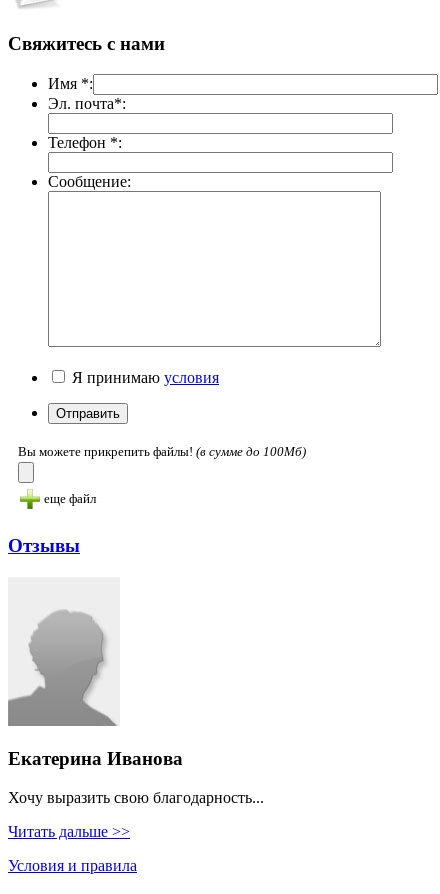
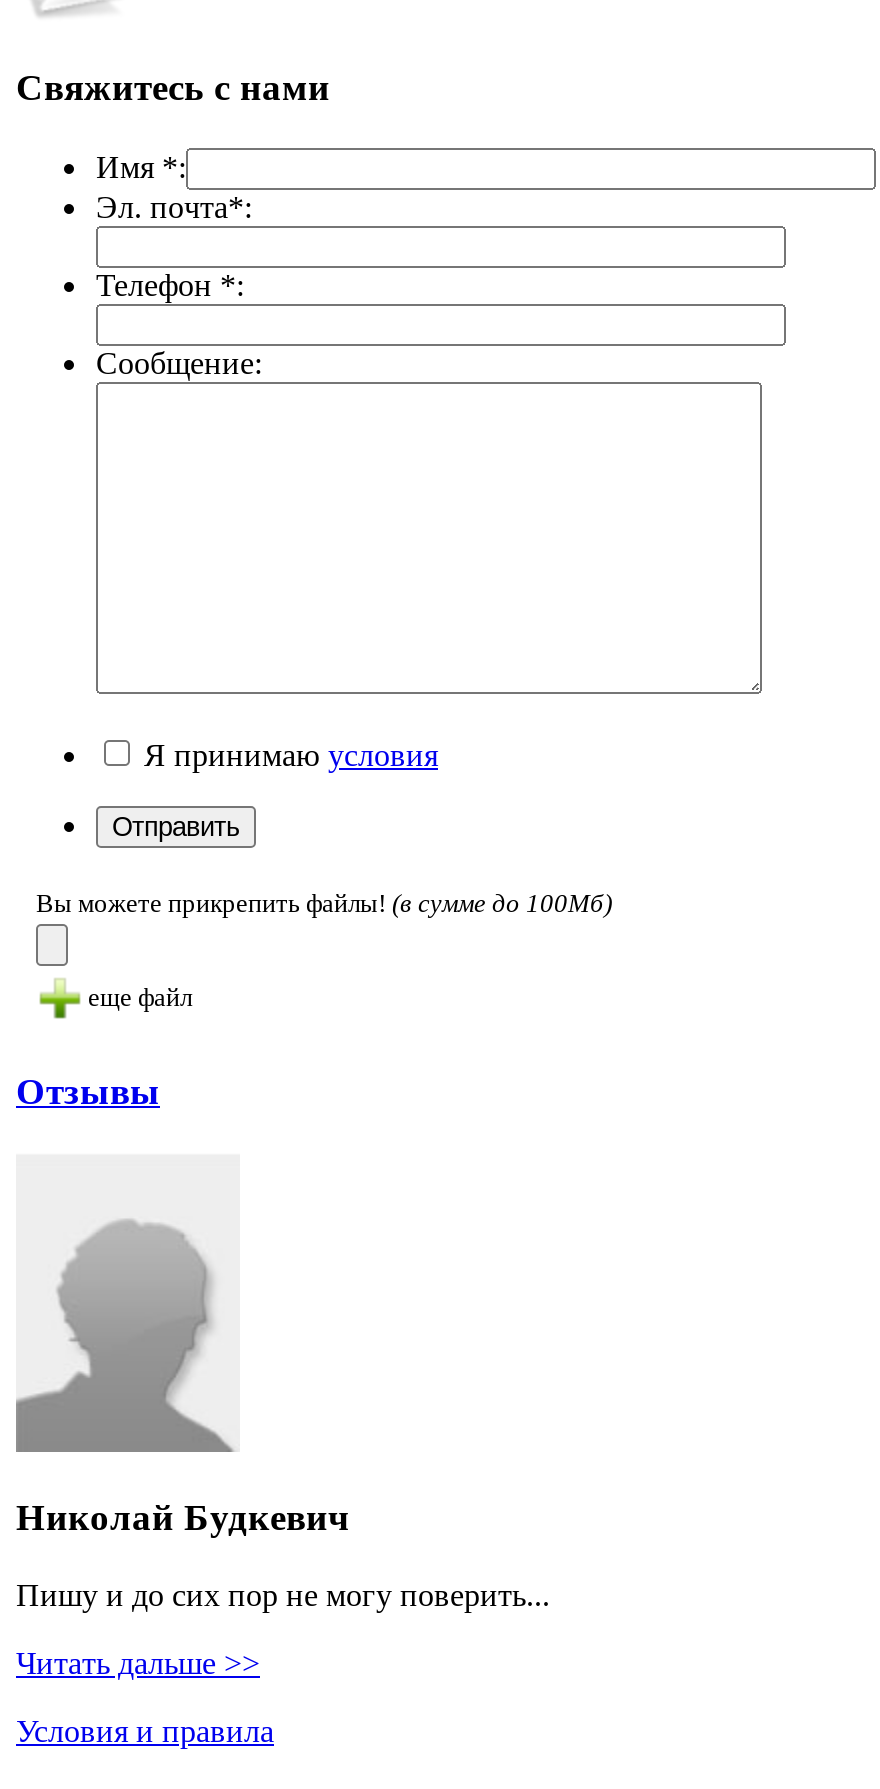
[8,748,183,769] Екатерина Иванова -> [16,1497,350,1539] Николай Будкевич
[8,789,264,806] Хочу выразить свою благодарность... -> [16,1578,550,1612] Пишу и до сих пор не могу поверить...

